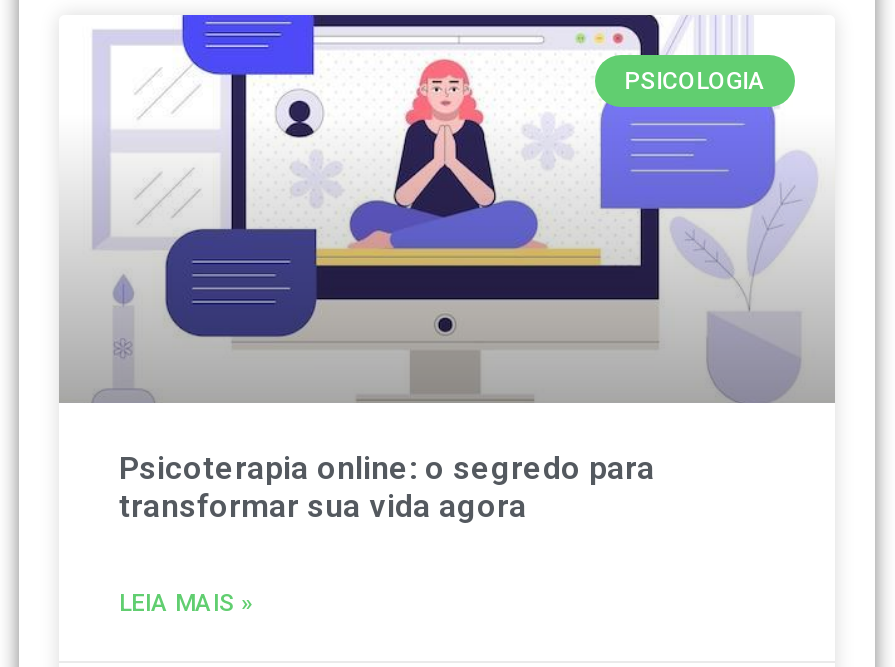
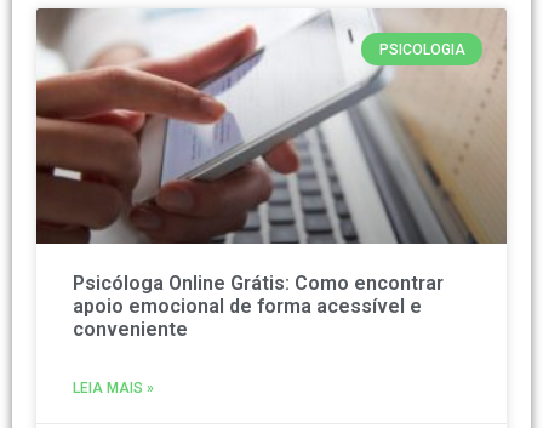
[59,12,835,525] [image] | Psicoterapia online: o segredo para | transformar sua vida agora -> [35,7,508,341] [image] | Psicóloga Online Grátis: Como encontrar | apoio emocional de forma acessível e | conveniente

